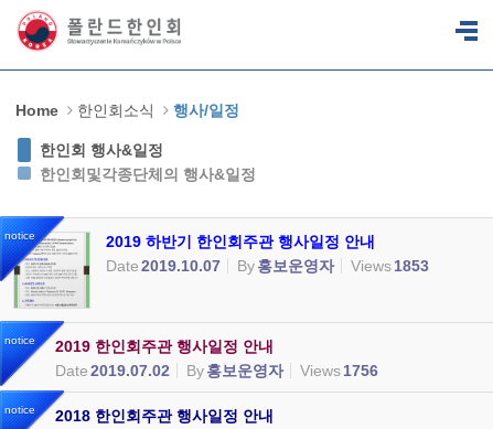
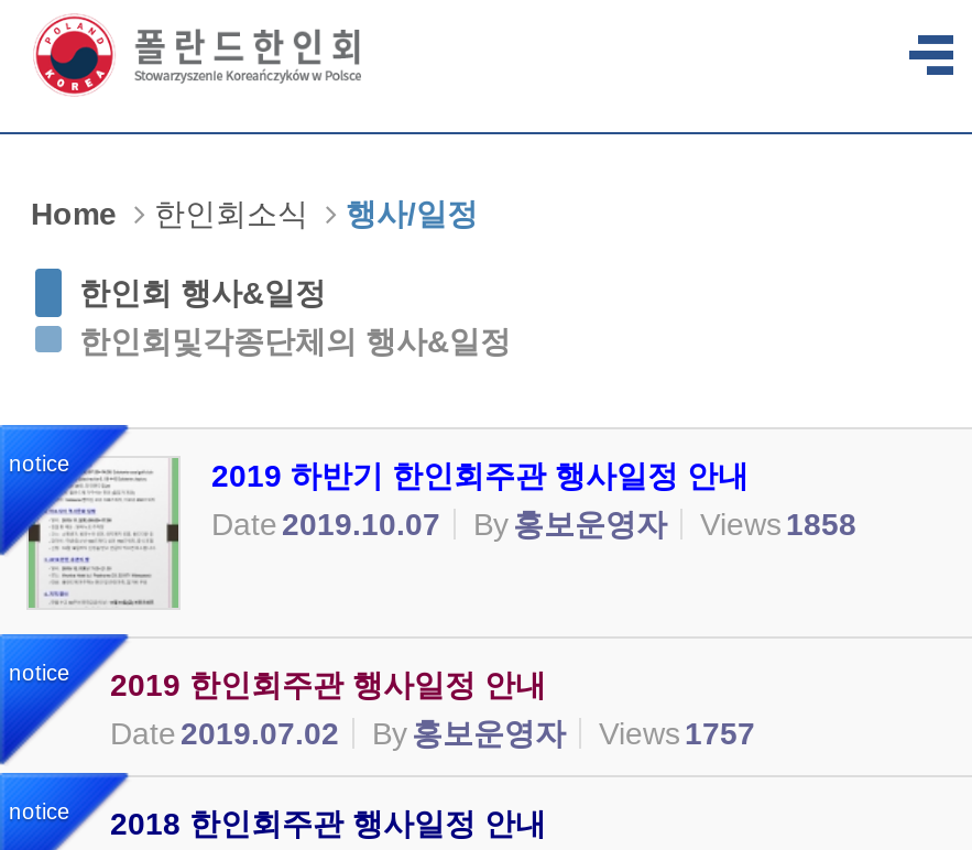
[106,257,429,275] Date 2019.10.07 By 홍보운영자 Views 1853 -> [211,506,856,542] Date 2019.10.07 By 홍보운영자 Views 1858
[55,362,378,379] Date 2019.07.02 By 홍보운영자 Views 1756 -> [110,716,755,751] Date 2019.07.02 By 홍보운영자 Views 1757

